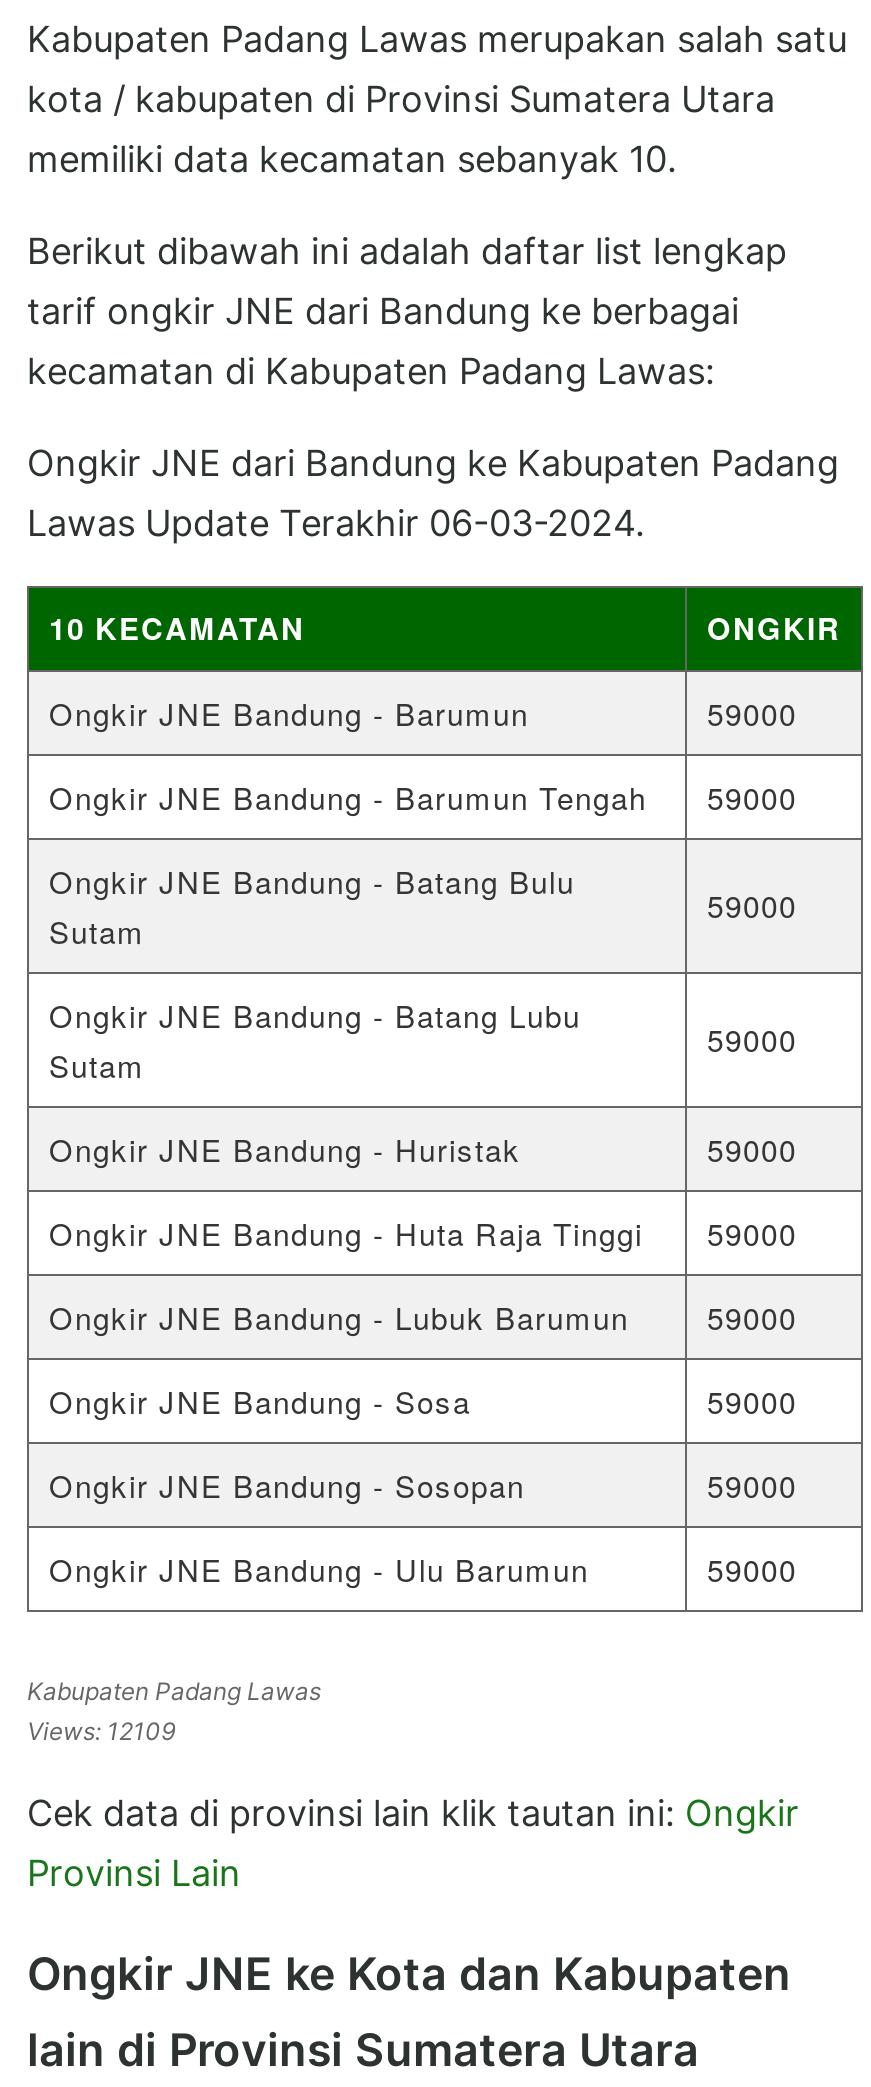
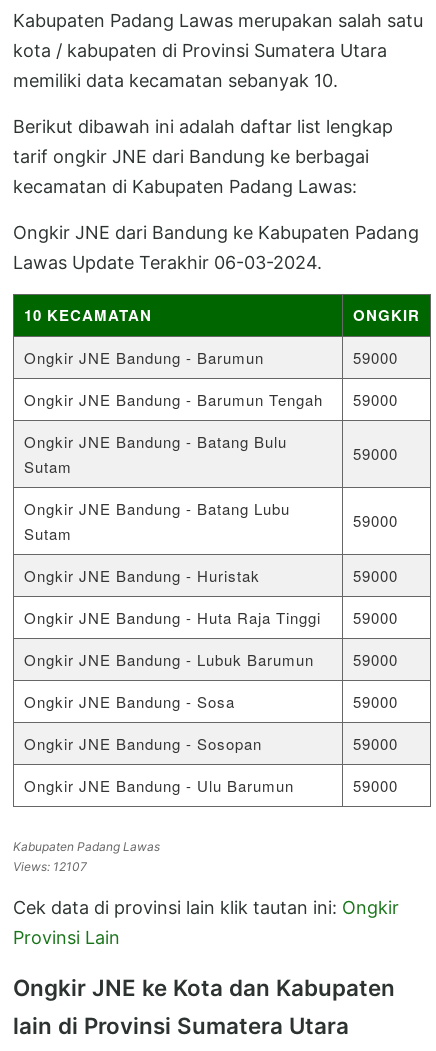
[27,1715,175,1745] Views: 12109 -> [13,859,87,874] Views: 12107

